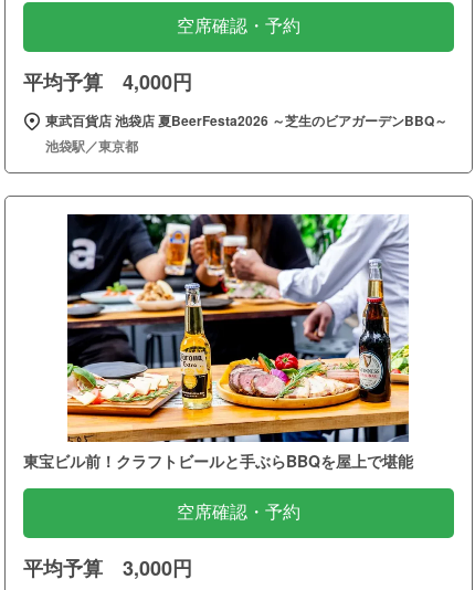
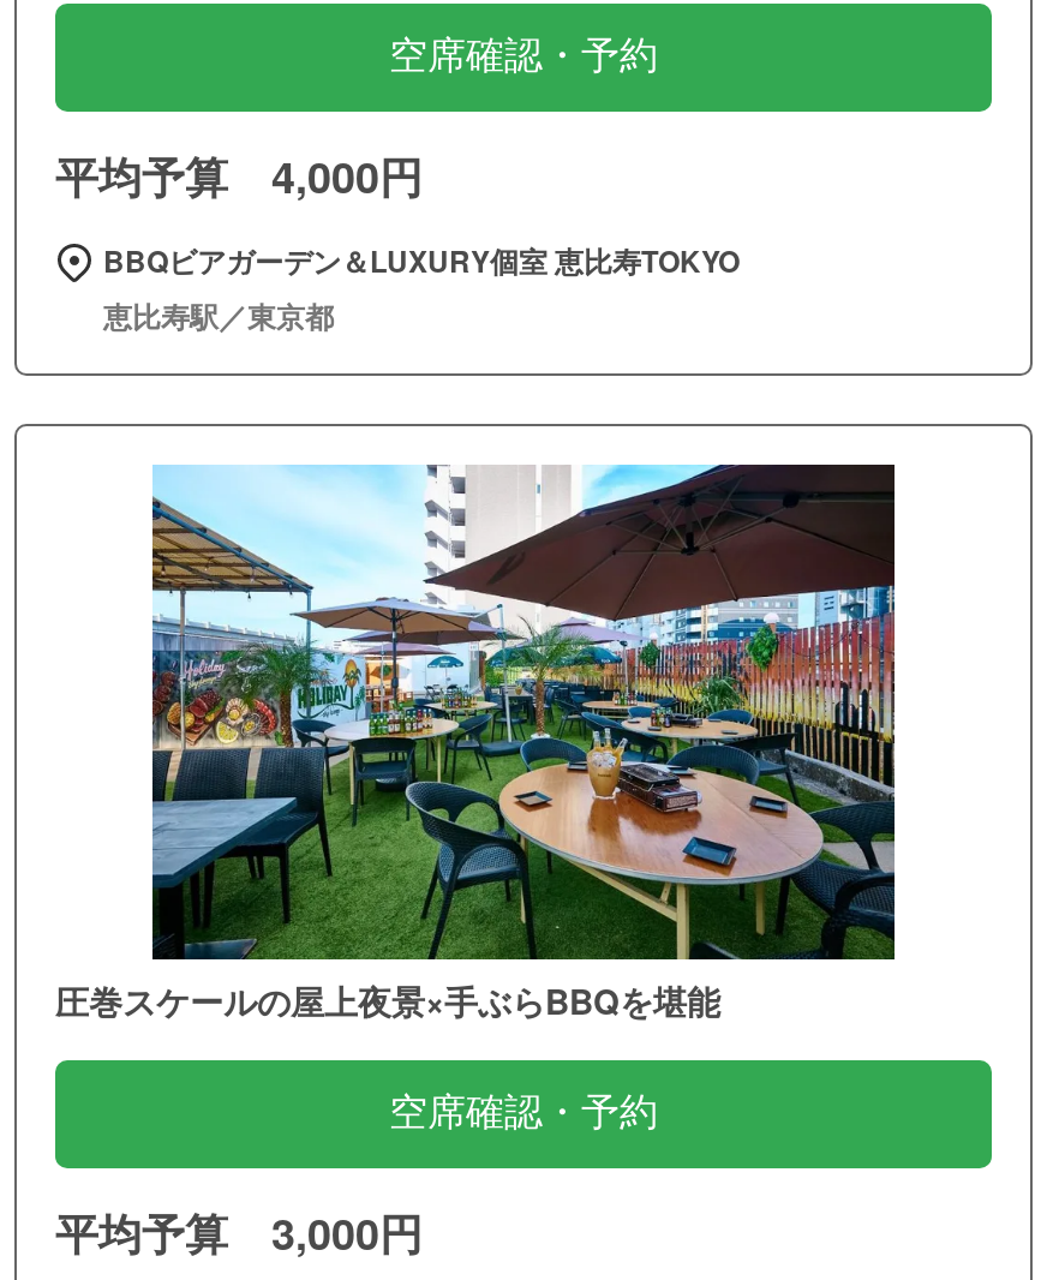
[45,111,447,156] 東武百貨店 池袋店 夏BeerFesta2026 ～芝生のビアガーデンBBQ～ | 池袋駅／東京都 -> [103,240,740,338] BBQビアガーデン＆LUXURY個室 恵比寿TOKYO | 恵比寿駅／東京都
[23,213,413,472] [image] | 東宝ビル前！クラフトビールと手ぶらBBQを屋上で堪能 -> [55,462,898,1025] [image] | 圧巻スケールの屋上夜景×手ぶらBBQを堪能

